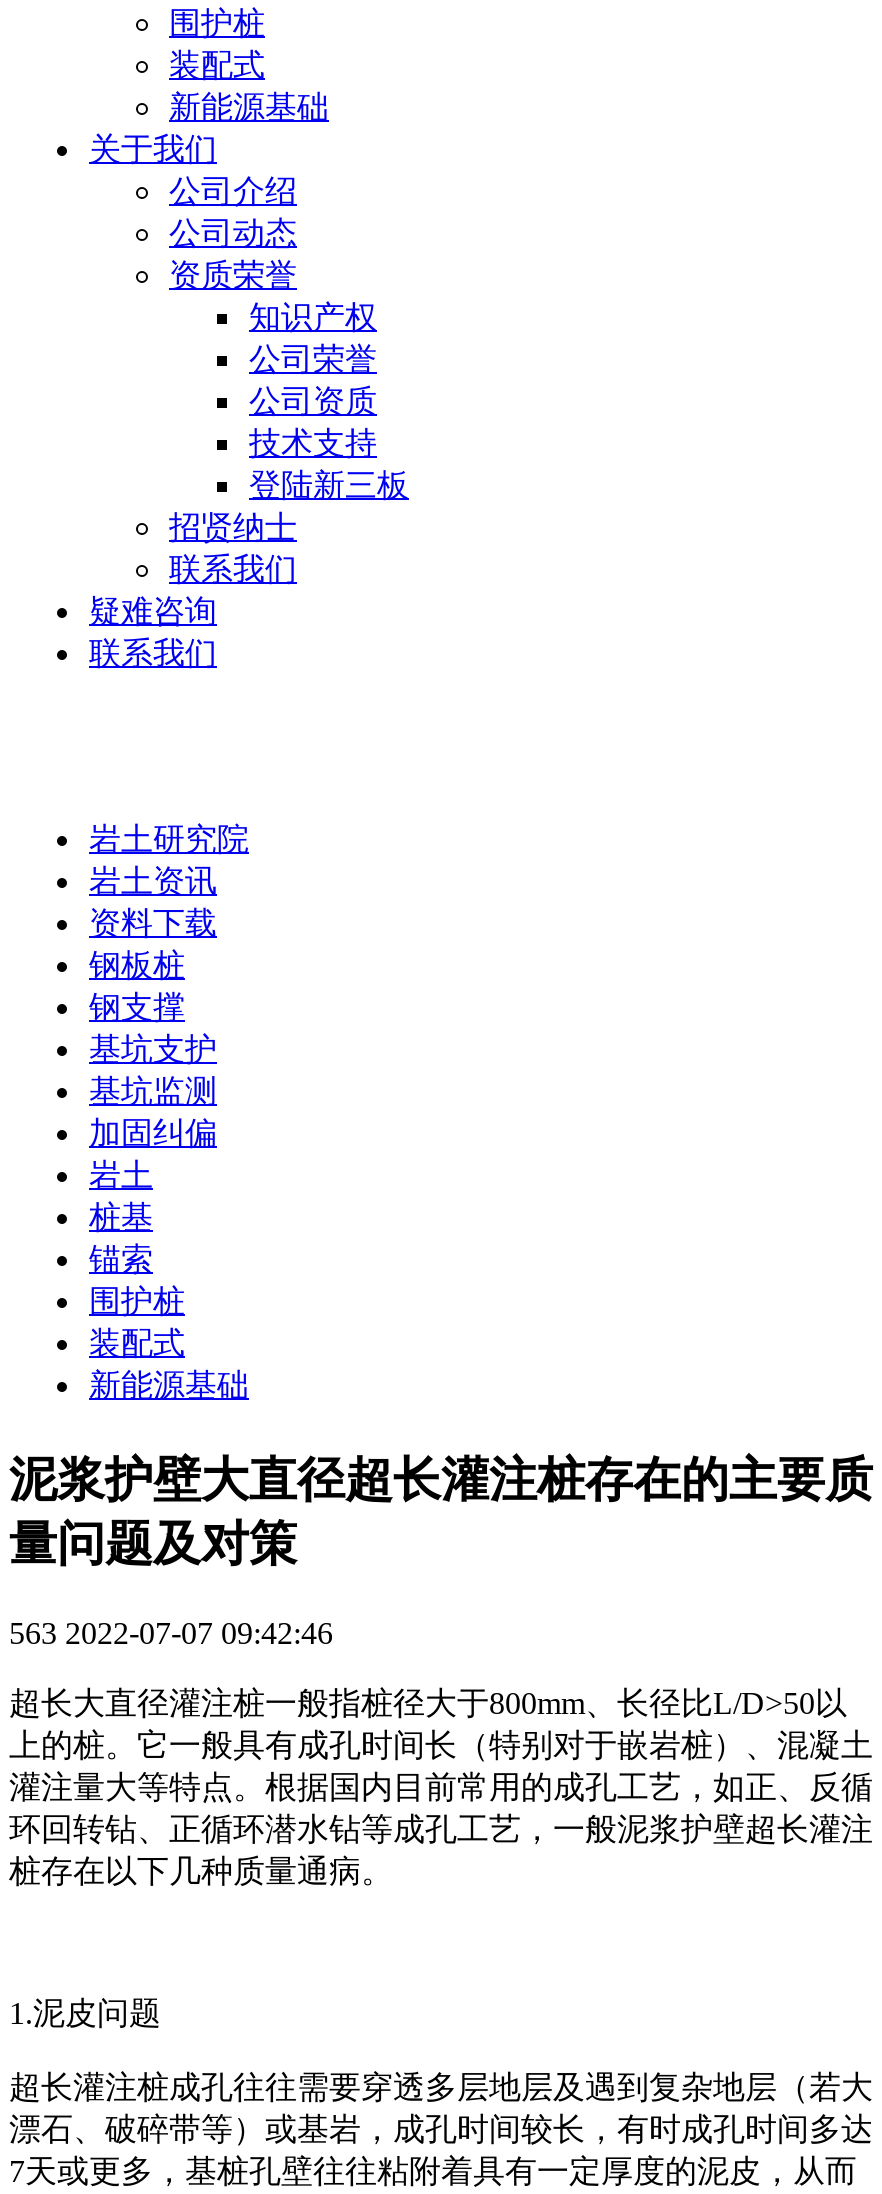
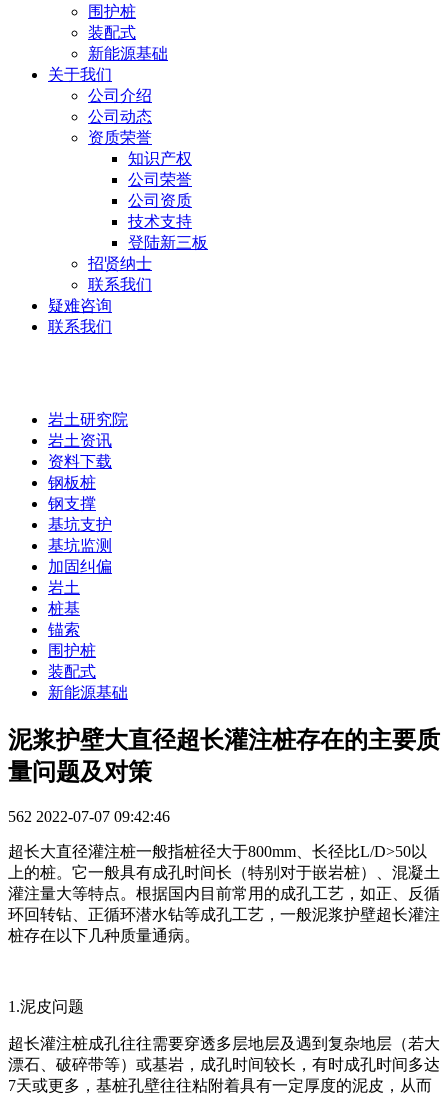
[9,1616,333,1650] 563 2022-07-07 09:42:46 -> [8,808,170,825] 562 2022-07-07 09:42:46

